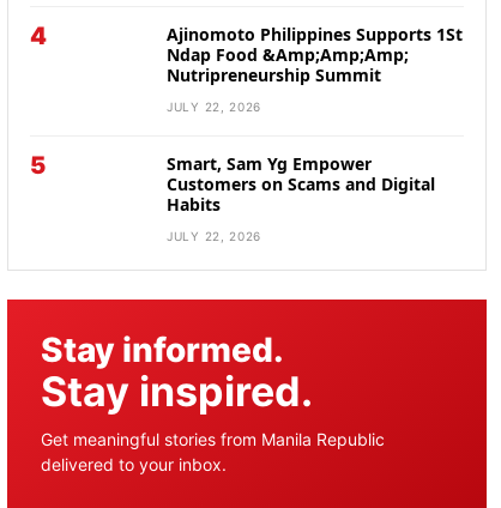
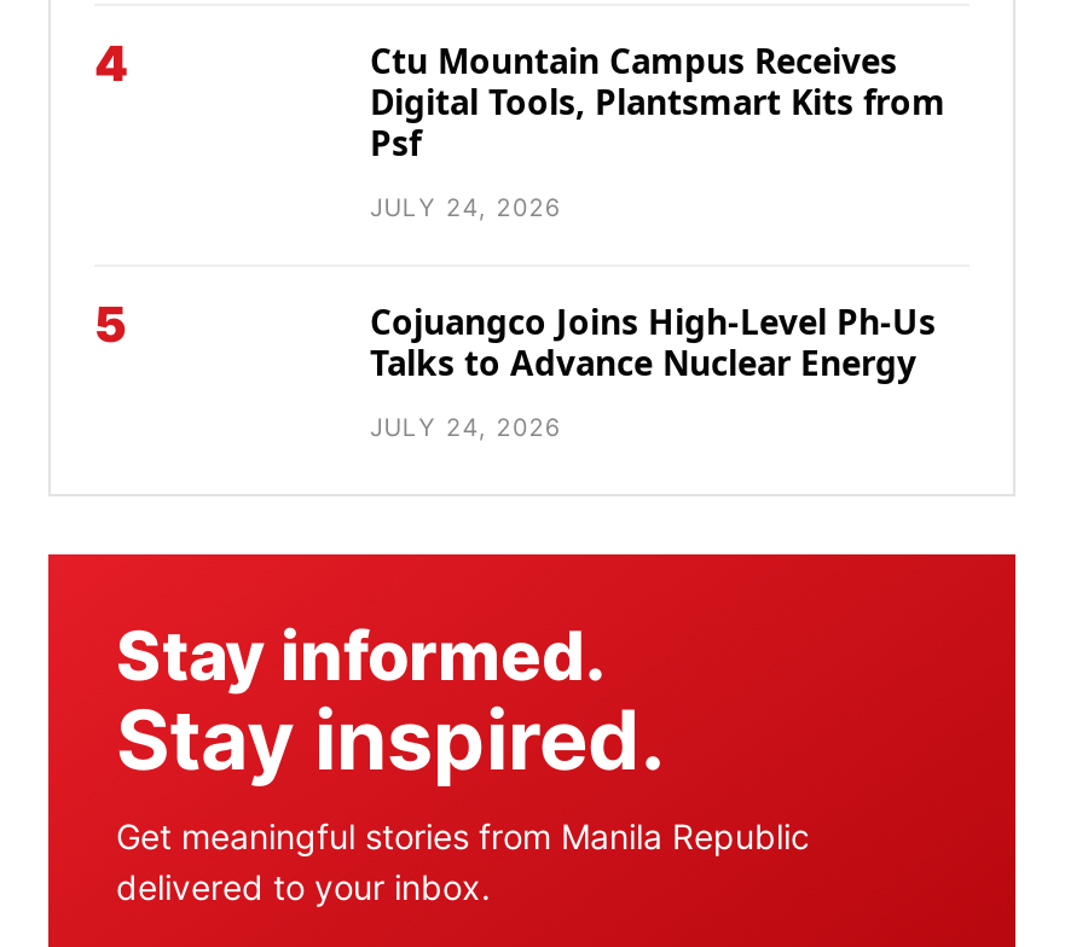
[167,23,463,87] Ajinomoto Philippines Supports 1St | Ndap Food &Amp;Amp;Amp; | Nutripreneurship Summit -> [370,38,945,166] Ctu Mountain Campus Receives | Digital Tools, Plantsmart Kits from | Psf
[167,100,261,114] JULY 22, 2026 -> [370,193,561,222] JULY 24, 2026
[167,153,435,216] Smart, Sam Yg Empower | Customers on Scams and Digital | Habits -> [370,299,936,386] Cojuangco Joins High-Level Ph-Us | Talks to Advance Nuclear Energy
[167,229,261,244] JULY 22, 2026 -> [370,413,561,442] JULY 24, 2026

